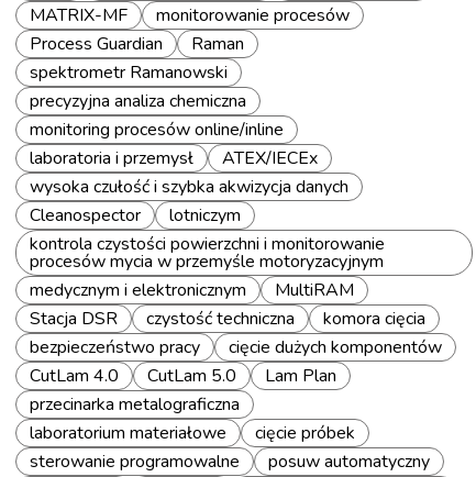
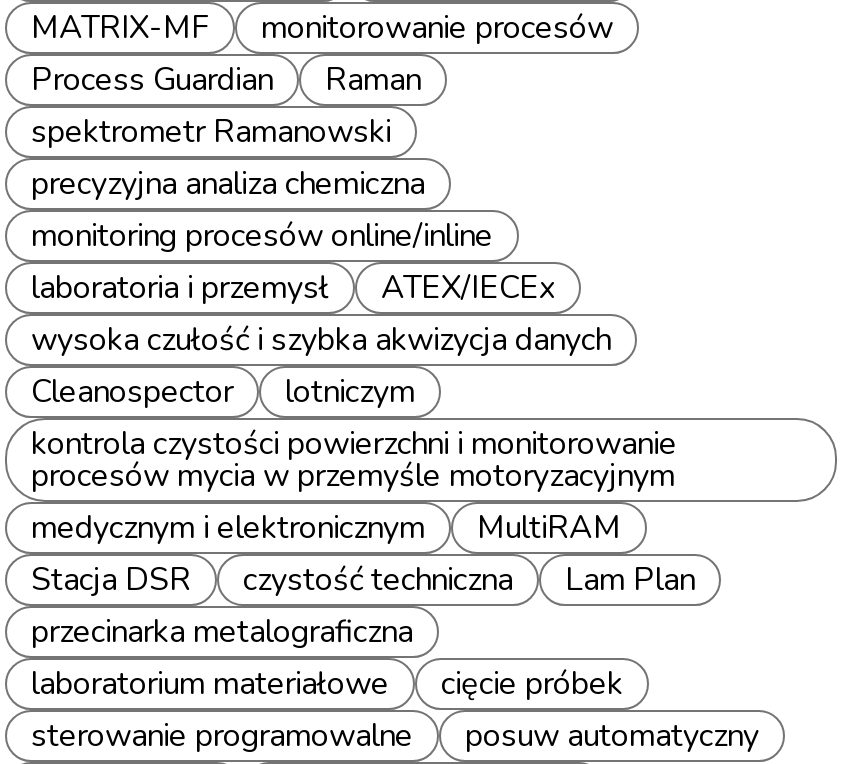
[30,307,442,388] komora cięcia | bezpieczeństwo pracy | cięcie dużych komponentów | CutLam 4.0 | CutLam 5.0 -> none

